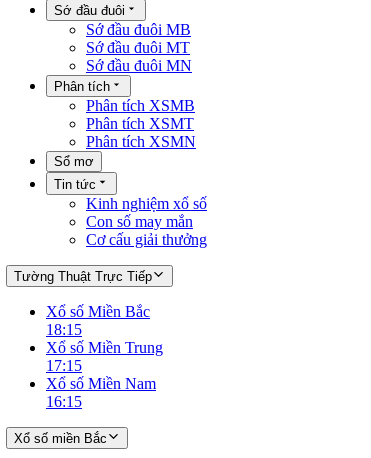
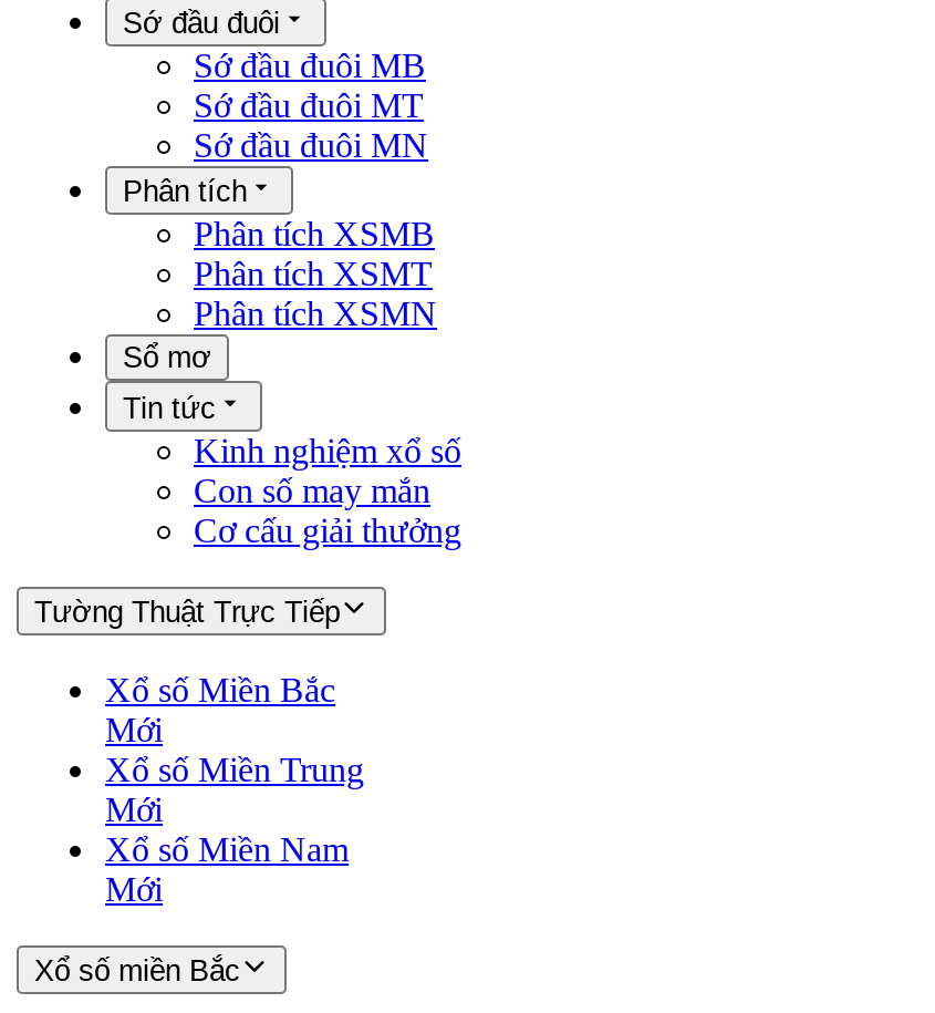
[46,321,82,338] 18:15 -> [105,711,163,748] Mới
[46,357,82,374] 17:15 -> [105,790,163,828] Mới
[46,393,82,410] 16:15 -> [105,870,163,908] Mới

